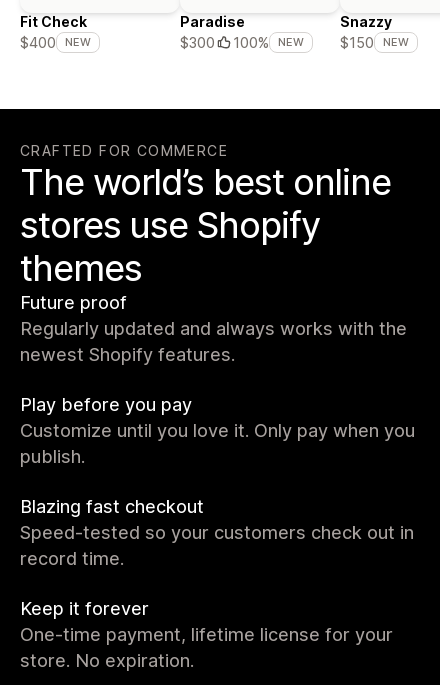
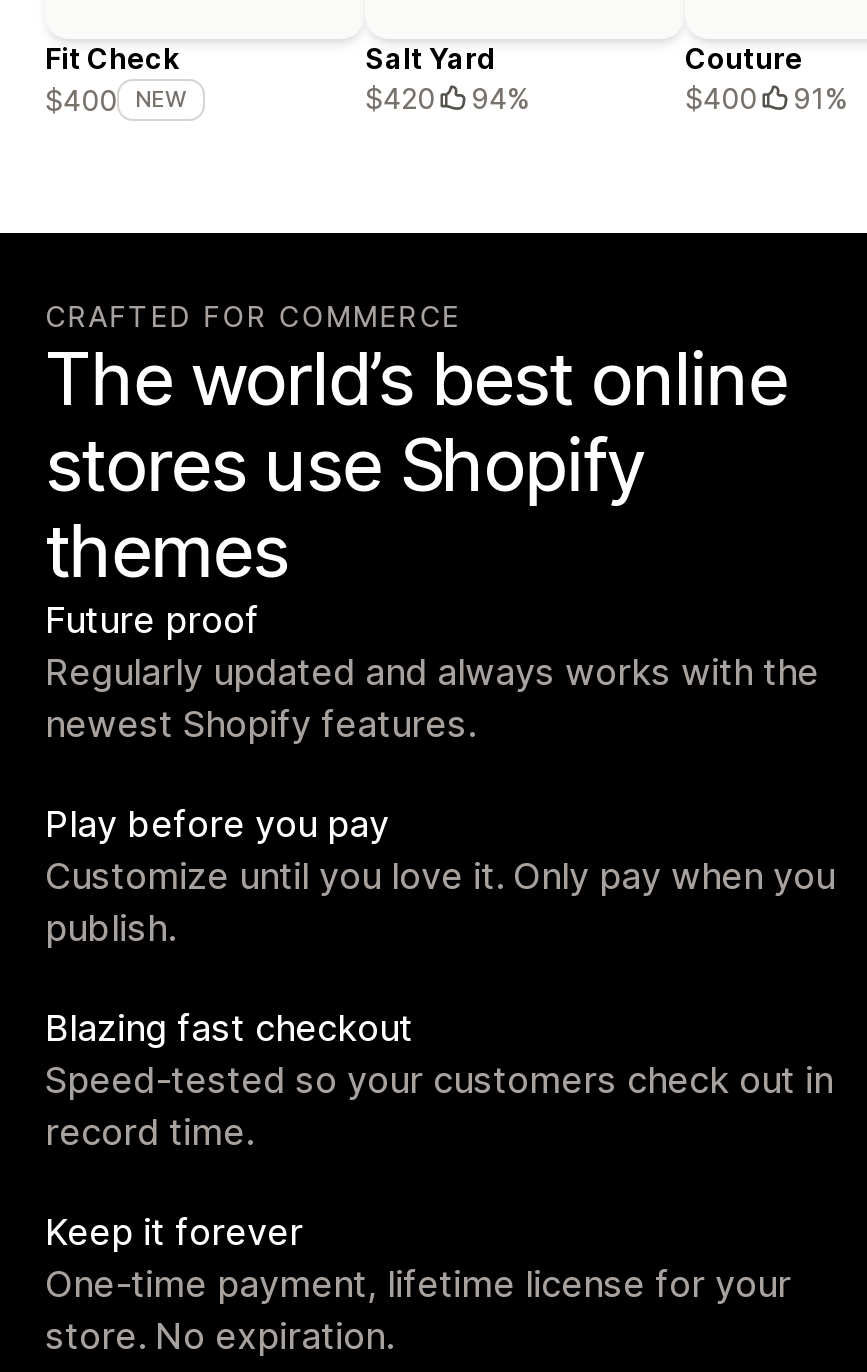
[180,13,304,51] Paradise | $300 | 100% | NEW -> [365,42,529,116] Salt Yard | $420 | 94%
[340,13,409,51] Snazzy | $150 | NEW -> [685,42,847,116] Couture | $400 | 91%

